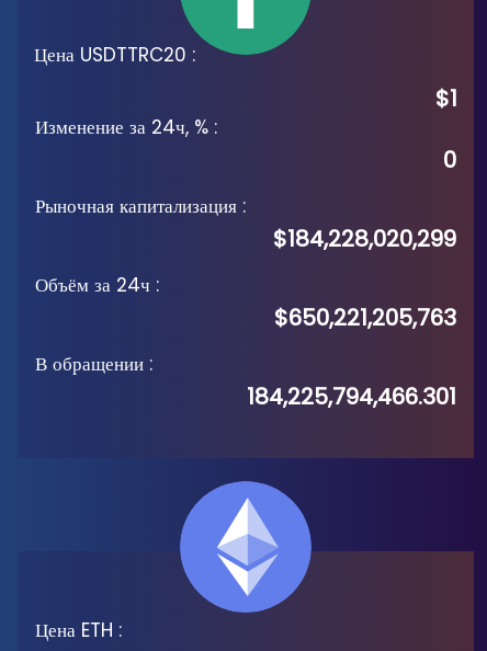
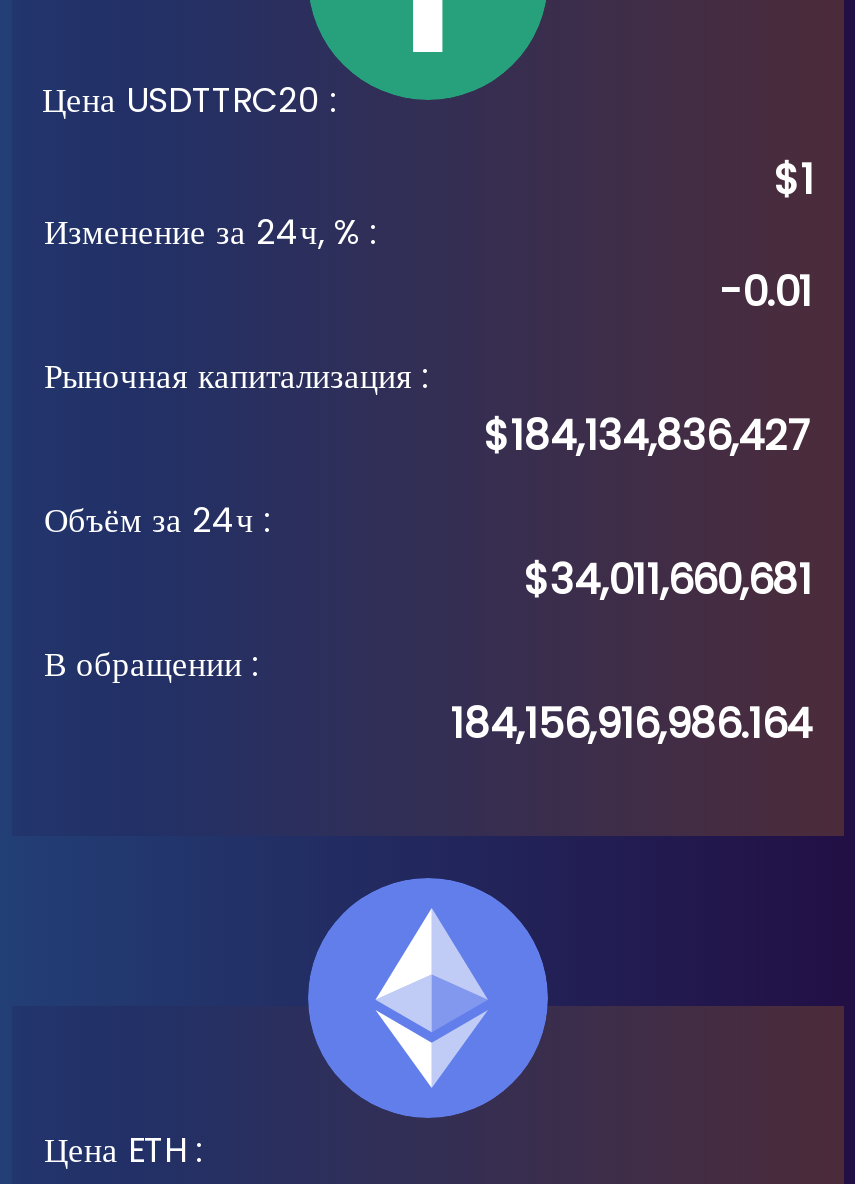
[443,145,456,175] 0 -> [720,264,812,320] -0.01
[273,224,456,254] $184,228,020,299 -> [484,408,812,464] $184,134,836,427
[274,302,456,333] $650,221,205,763 -> [524,552,812,608] $34,011,660,681
[247,381,456,412] 184,225,794,466.301 -> [450,696,812,752] 184,156,916,986.164

